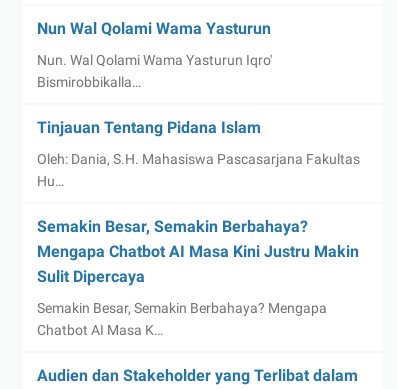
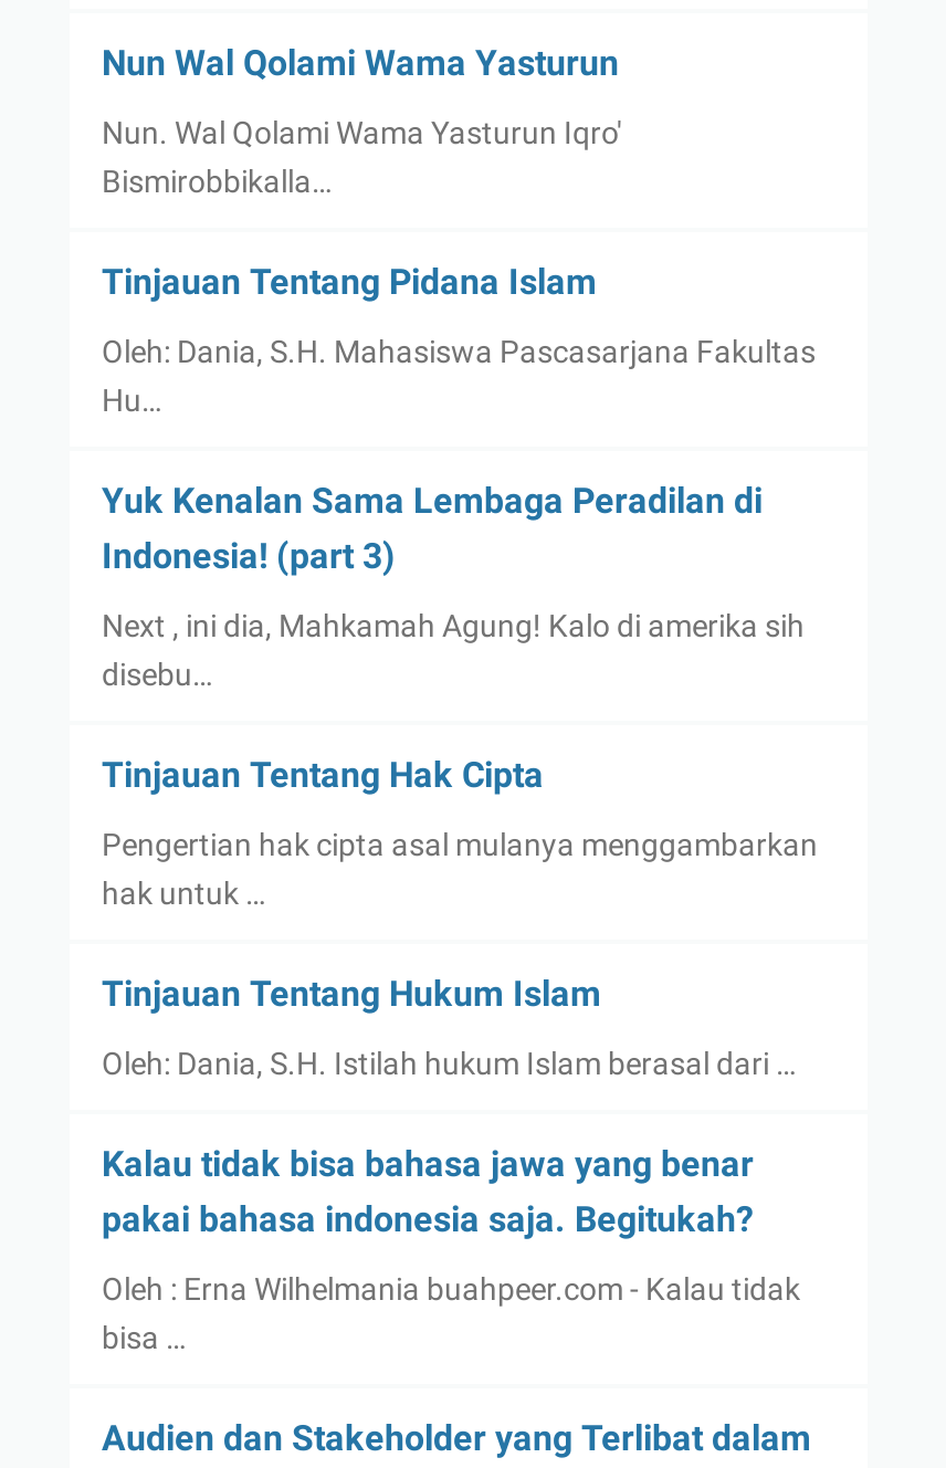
[36,217,358,338] Semakin Besar, Semakin Berbahaya? | Mengapa Chatbot AI Masa Kini Justru Makin | Sulit Dipercaya | Semakin Besar, Semakin Berbahaya? Mengapa | Chatbot AI Masa K… -> [102,480,818,1356] Yuk Kenalan Sama Lembaga Peradilan di | Indonesia! (part 3) | Next , ini dia, Mahkamah Agung! Kalo di amerika sih | disebu… | Tinjauan Tentang Hak Cipta | Pengertian hak cipta asal mulanya menggambarkan | hak untuk … | Tinjauan Tentang Hukum Islam | Oleh: Dania, S.H. Istilah hukum Islam berasal dari … | Kalau tidak bisa bahasa jawa yang benar | pakai bahasa indonesia saja. Begitukah? | Oleh : Erna Wilhelmania buahpeer.com - Kalau tidak | bisa …

